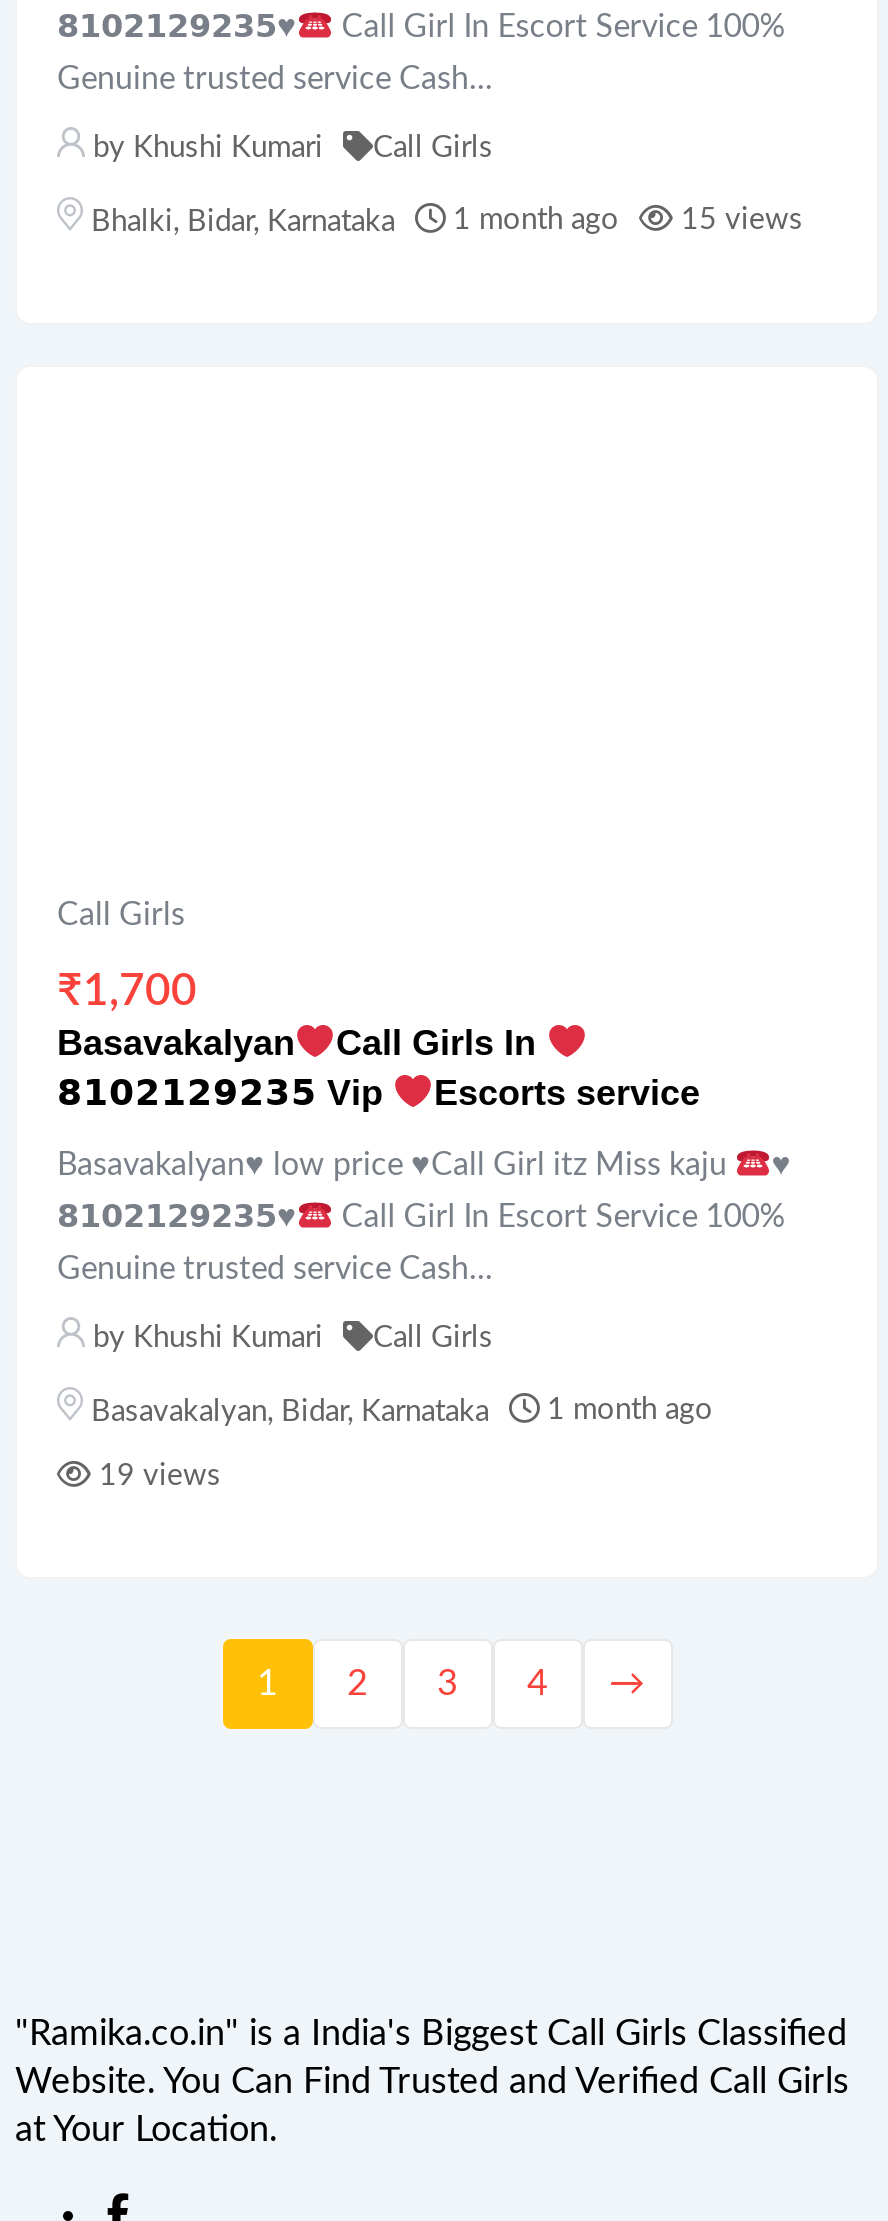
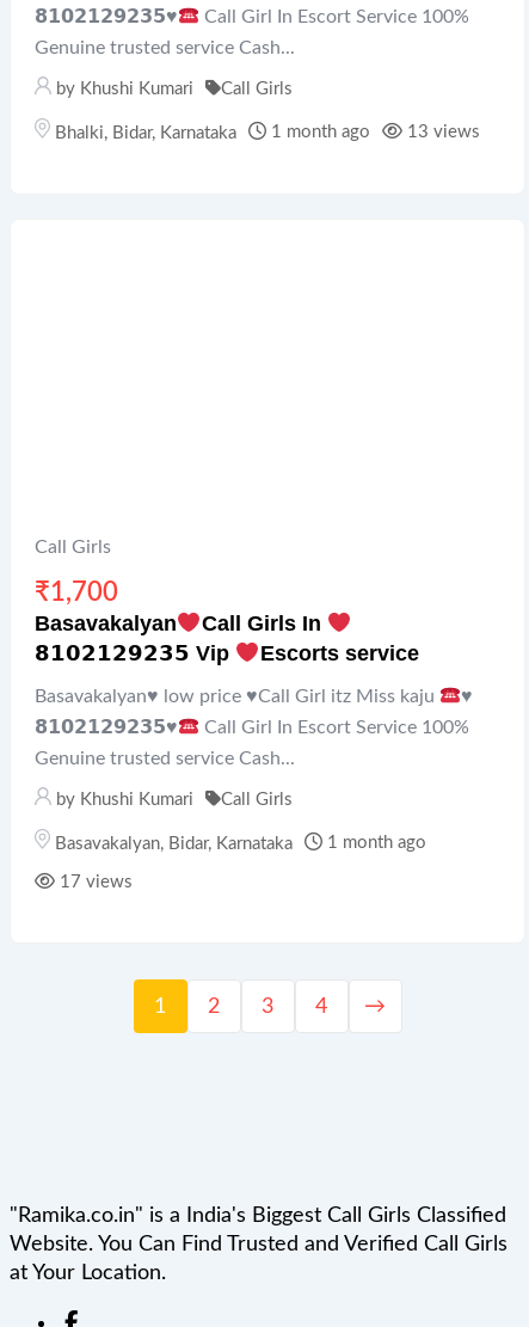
[91,205,803,237] Bhalki, Bidar, Karnataka 1 month ago 15 views -> [55,123,480,142] Bhalki, Bidar, Karnataka 1 month ago 13 views
[91,1461,221,1491] 19 views -> [55,873,133,891] 17 views

